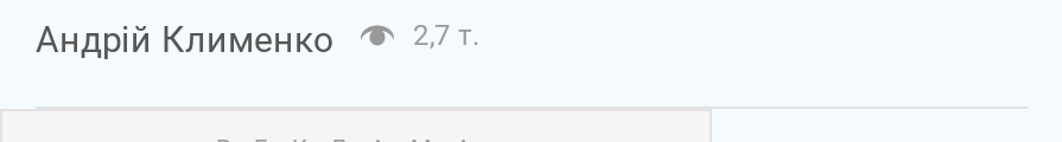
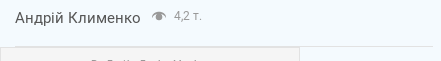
[413,18,479,51] 2,7 т. -> [174,9,202,23] 4,2 т.

